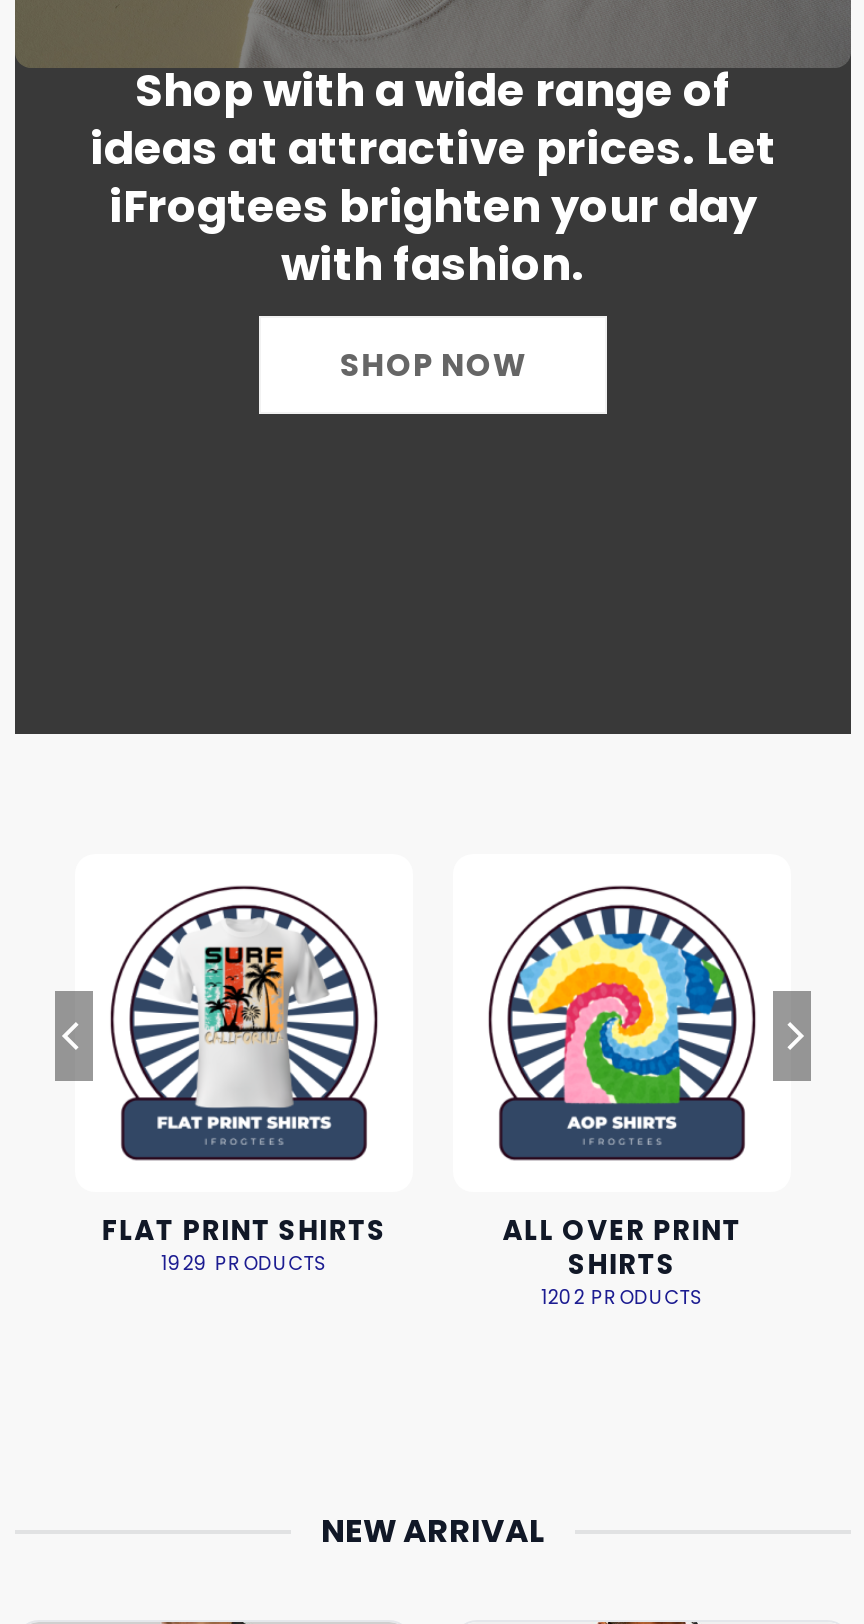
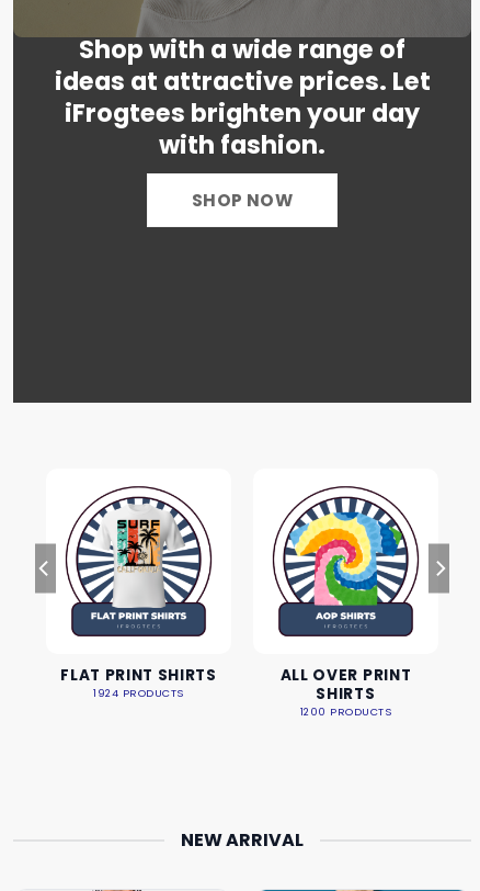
[161,1249,327,1275] 1929 PRODUCTS -> [94,685,184,700] 1924 PRODUCTS
[541,1283,703,1309] 1202 PRODUCTS -> [300,704,391,718] 1200 PRODUCTS

